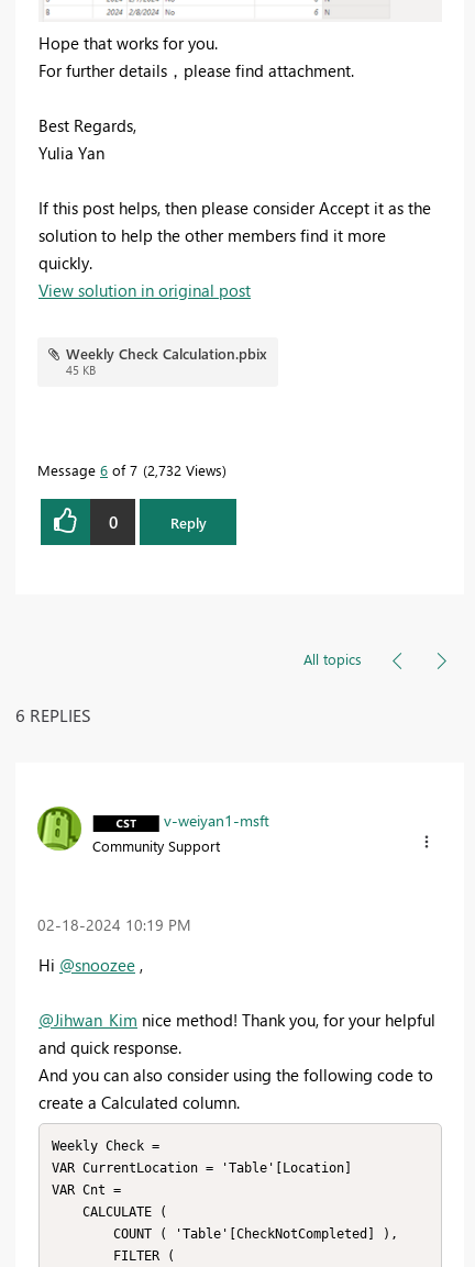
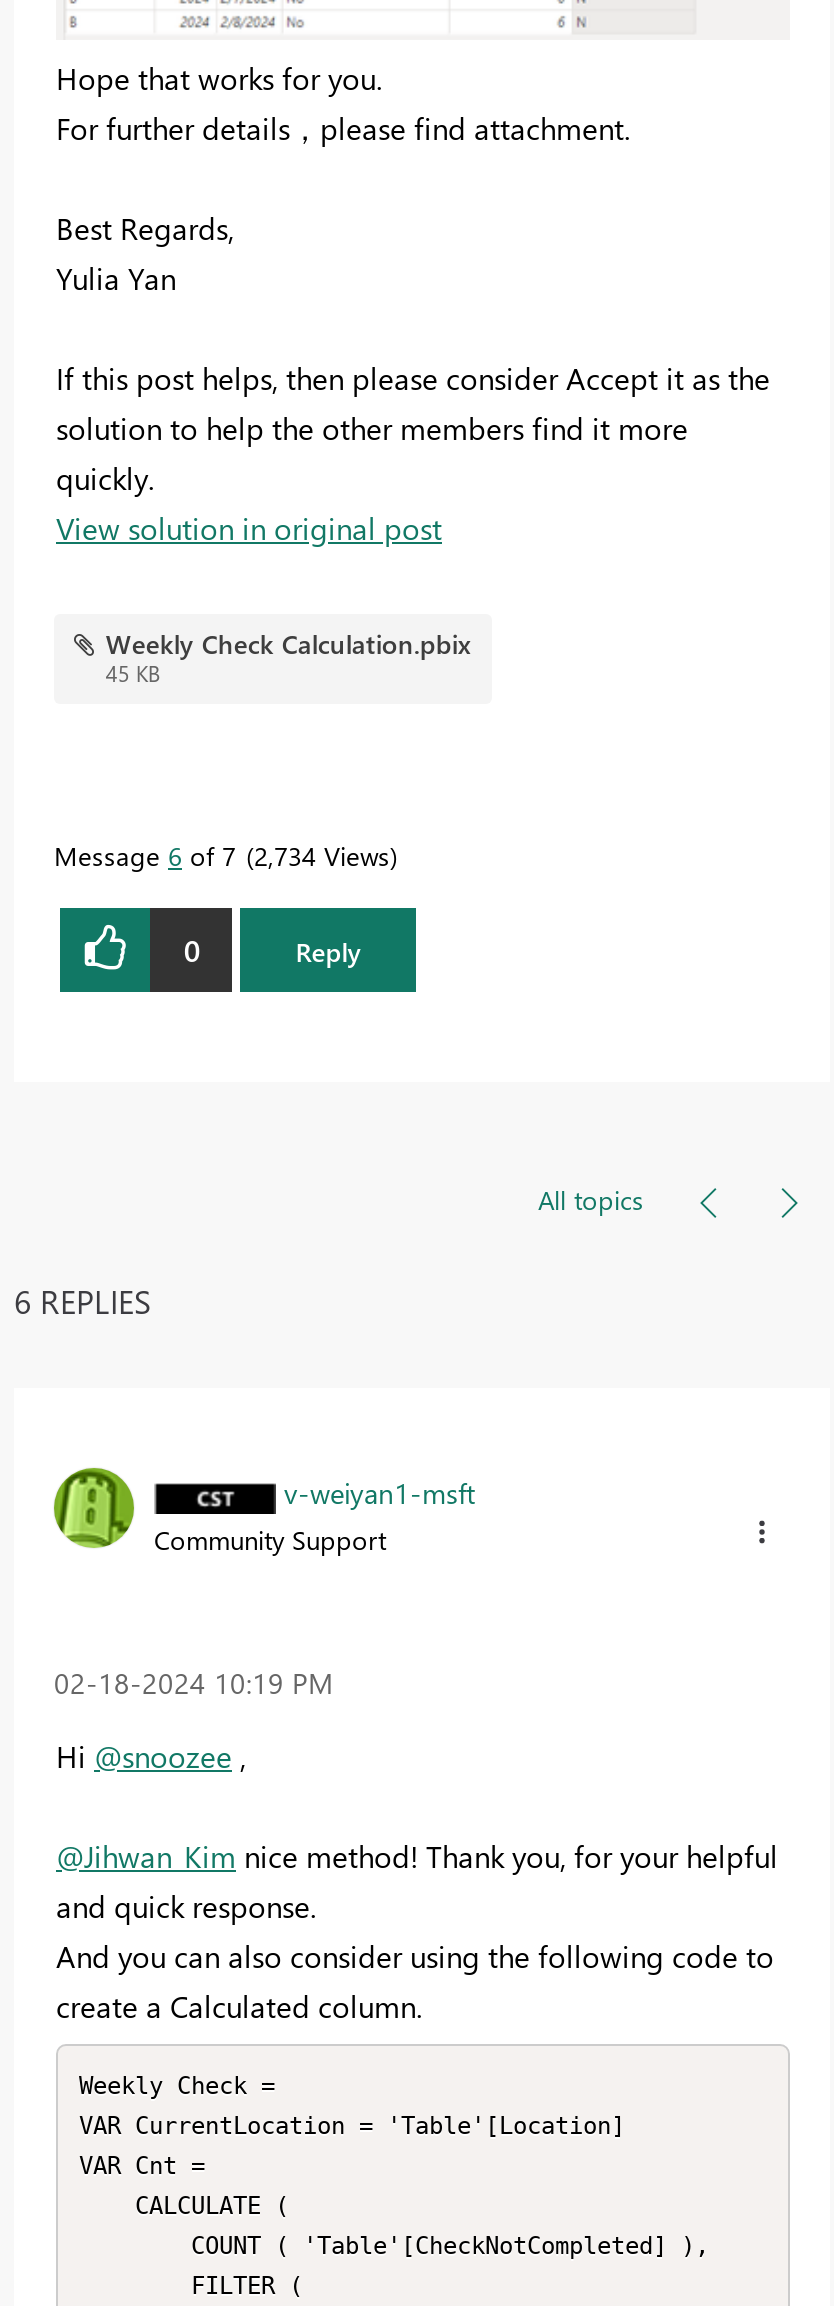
[37,461,222,479] Message 6 of 7 2,732 Views -> [54,838,390,872] Message 6 of 7 2,734 Views

